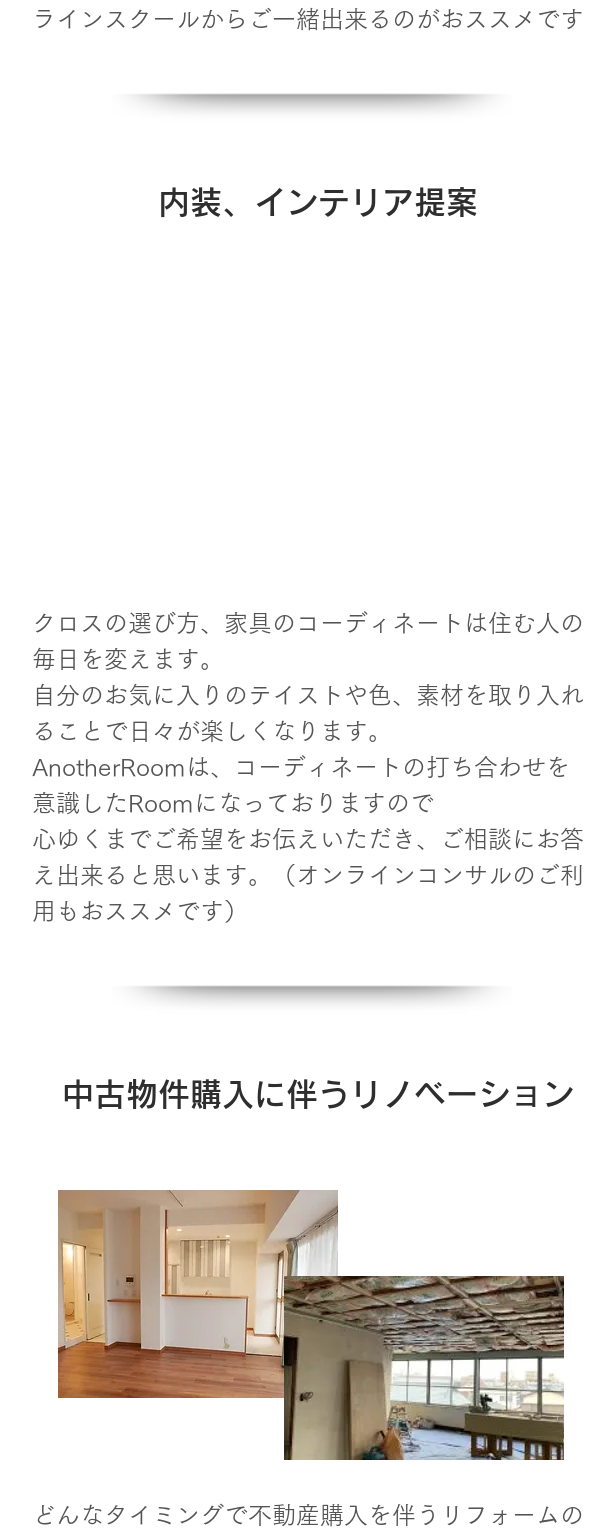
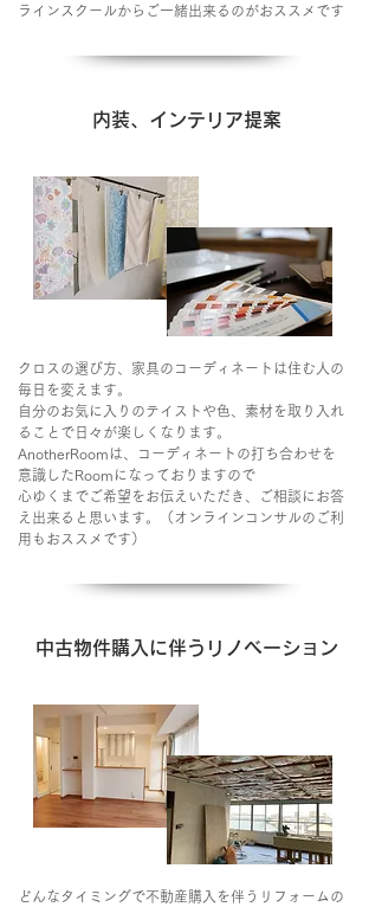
none -> [33,175,334,337] [image]

